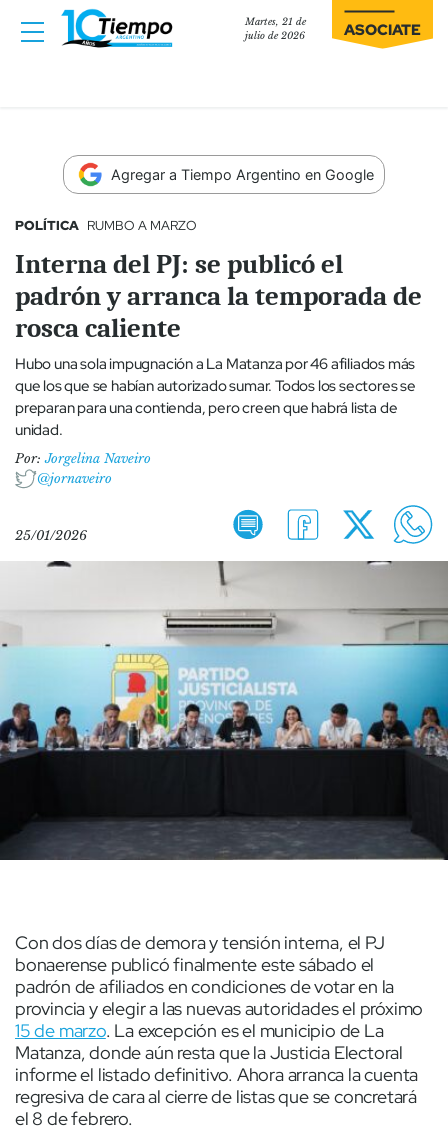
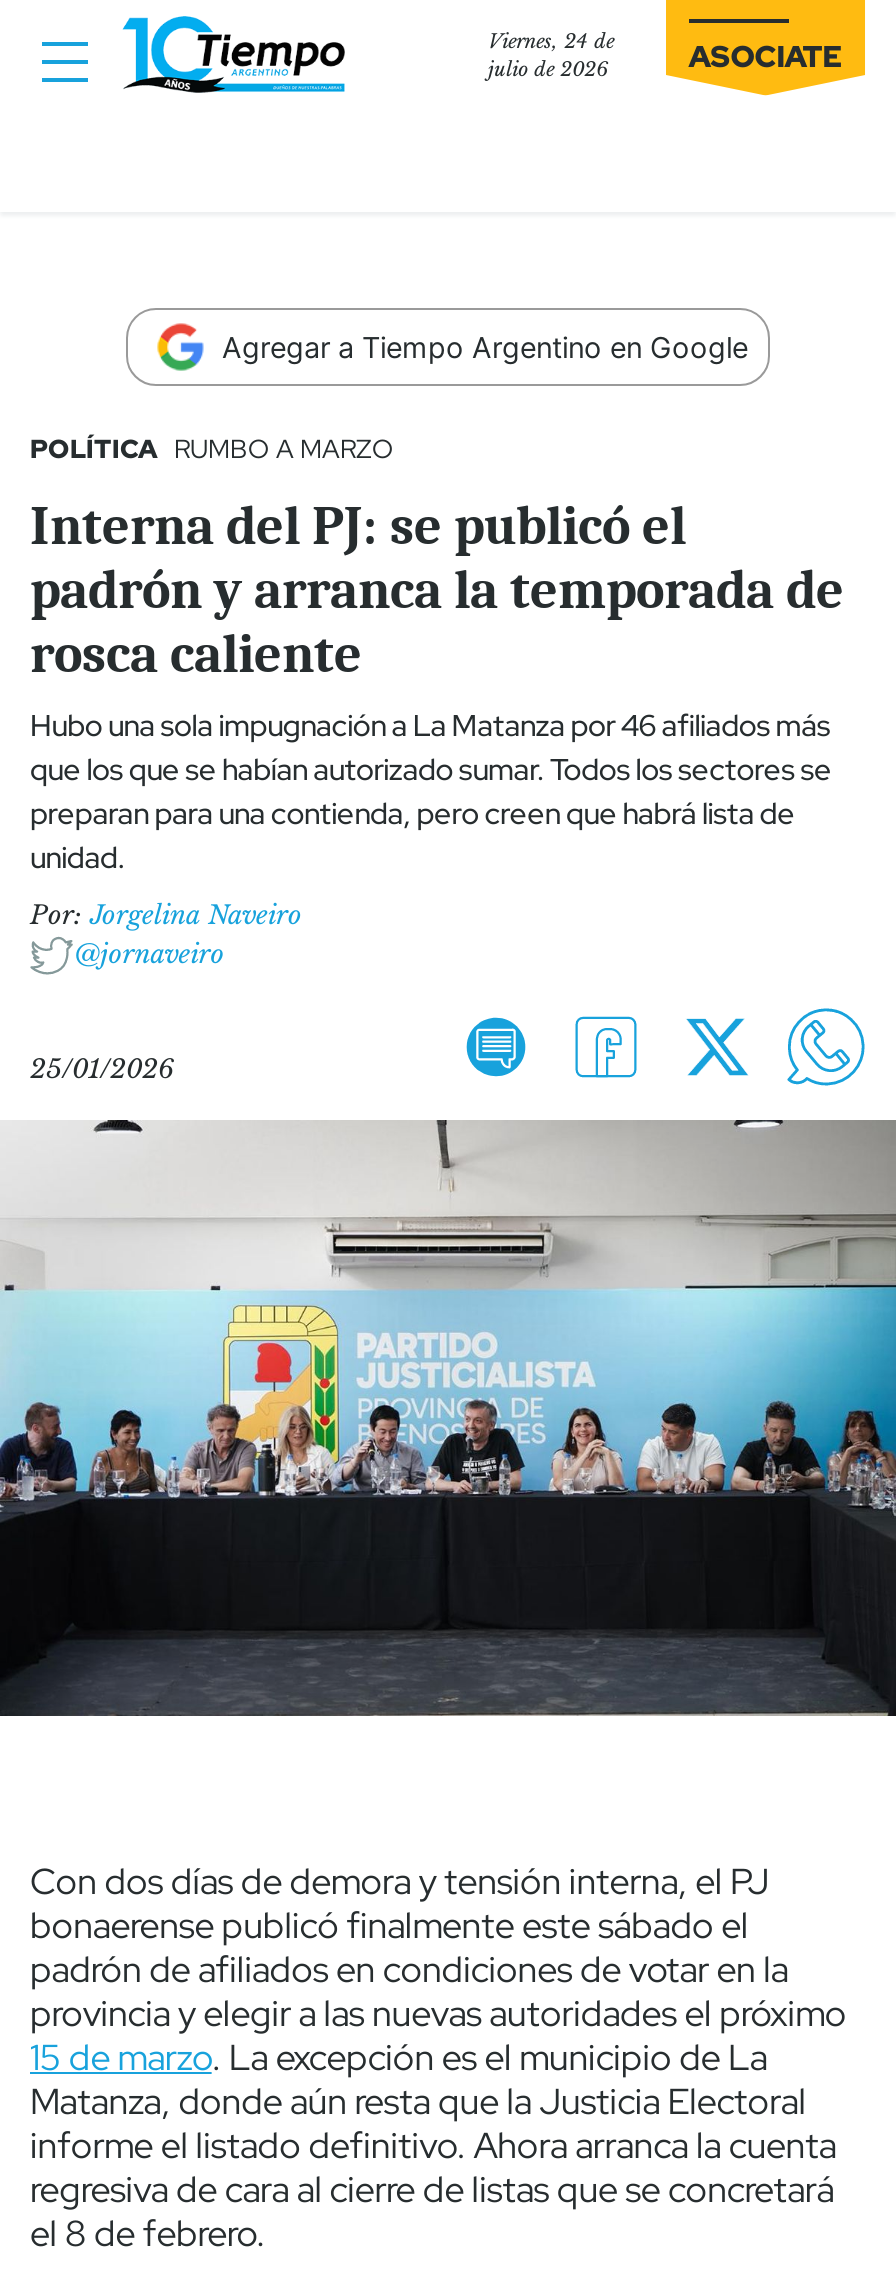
[245,16,306,28] Martes, 21 de -> [488,30,614,54] Viernes, 24 de

